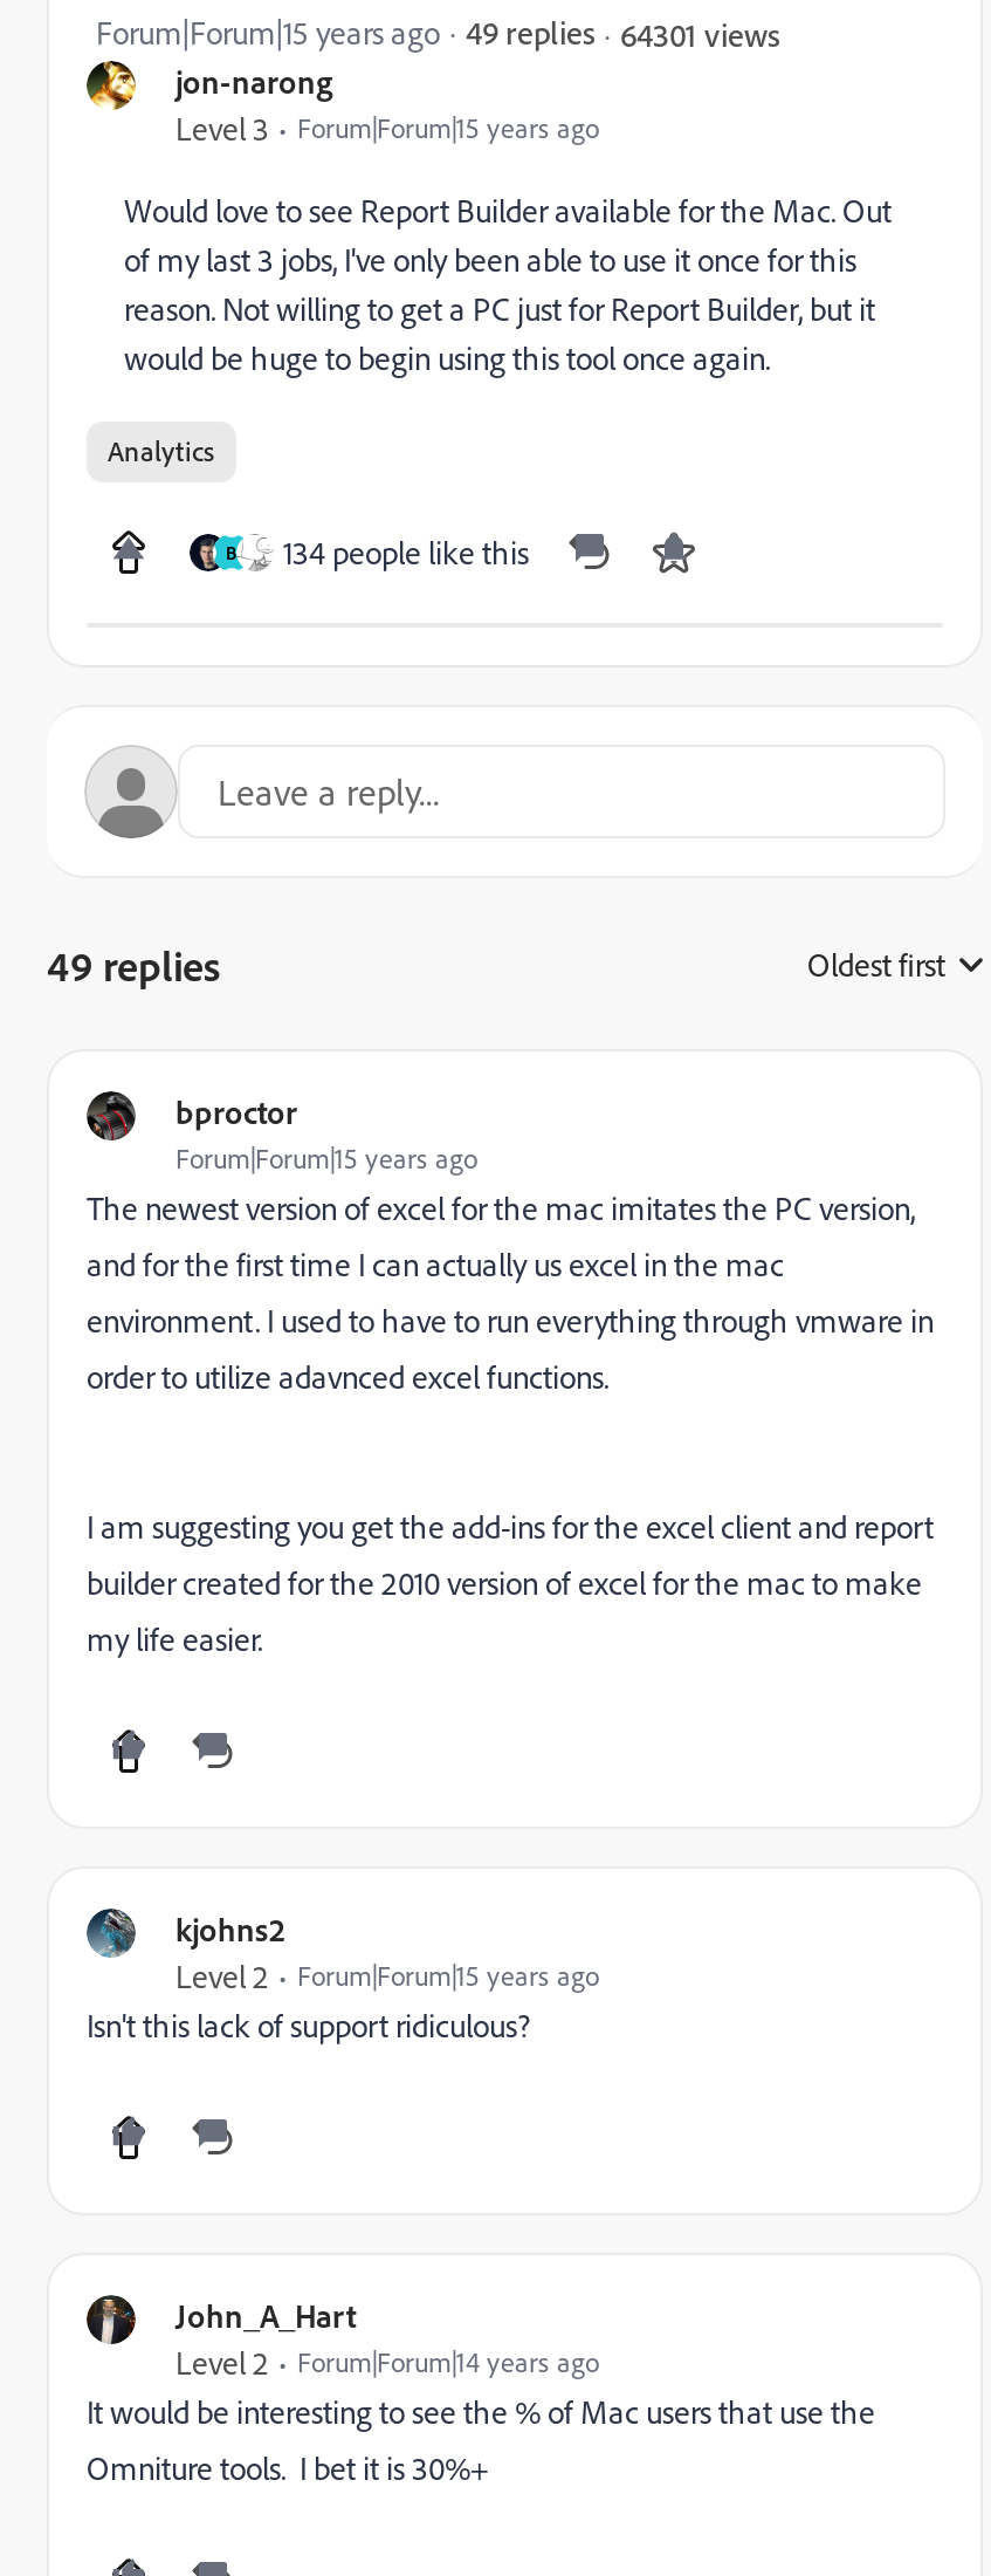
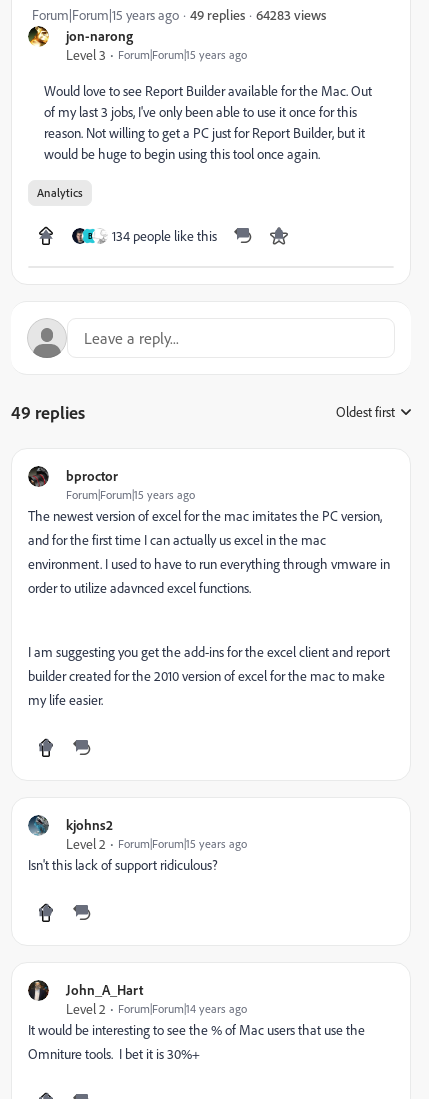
[620,13,779,53] 64301 views -> [256,5,326,22] 64283 views

